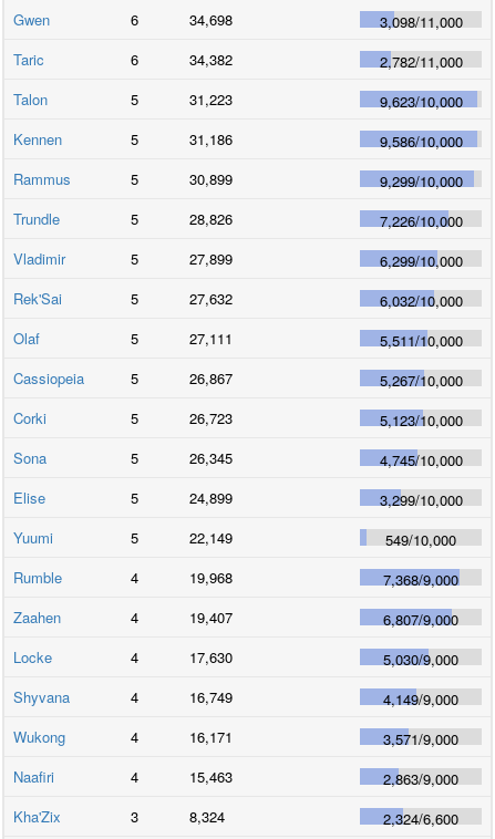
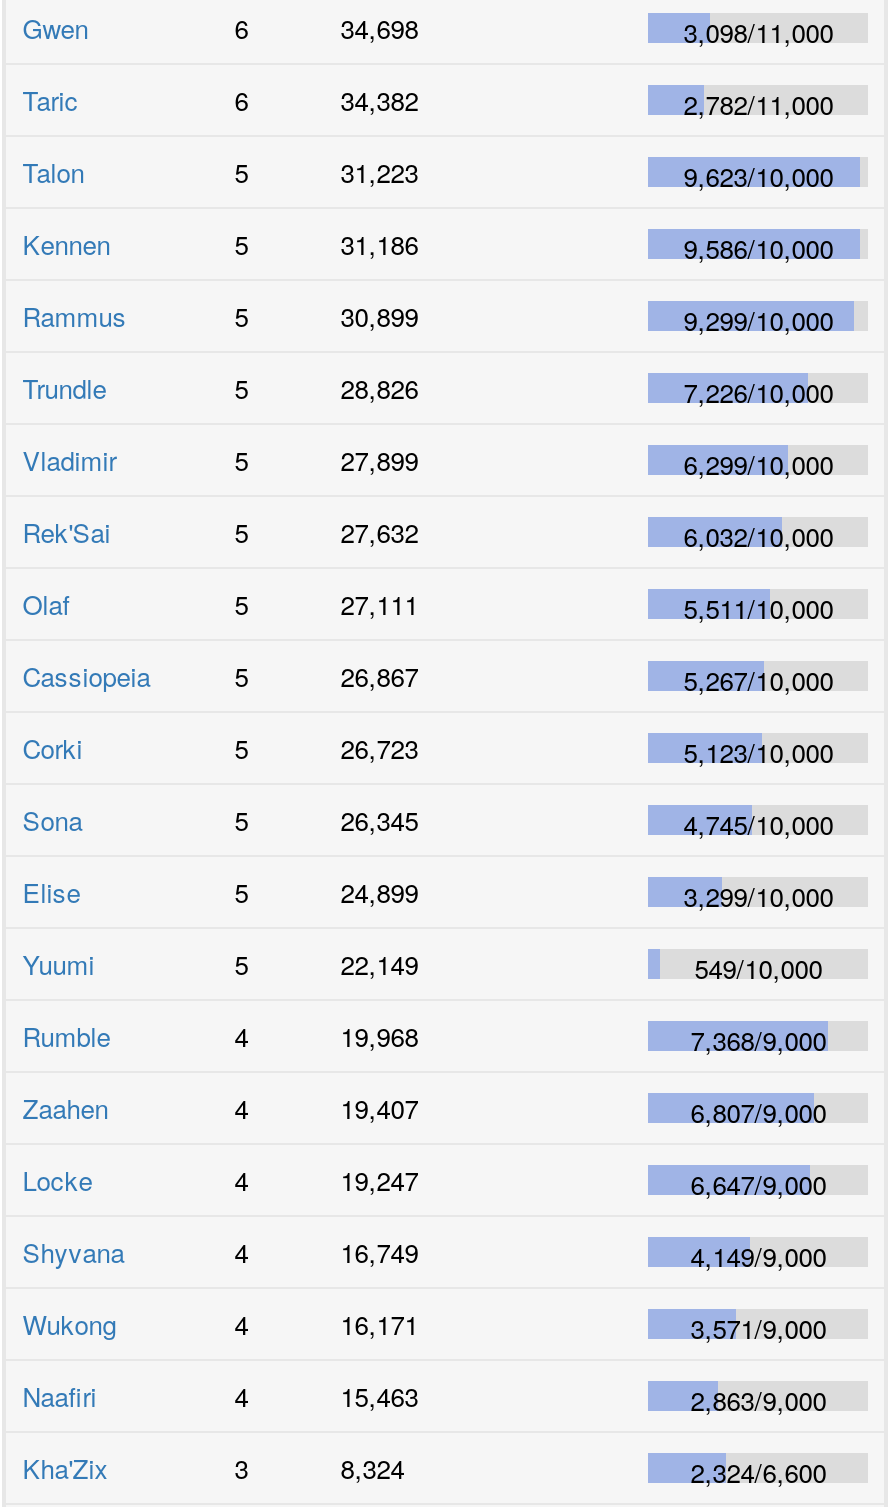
[190,646,233,667] 17,630 -> [340,1161,418,1199] 19,247
[383,649,459,670] 5,030/9,000 -> [690,1165,826,1203] 6,647/9,000

